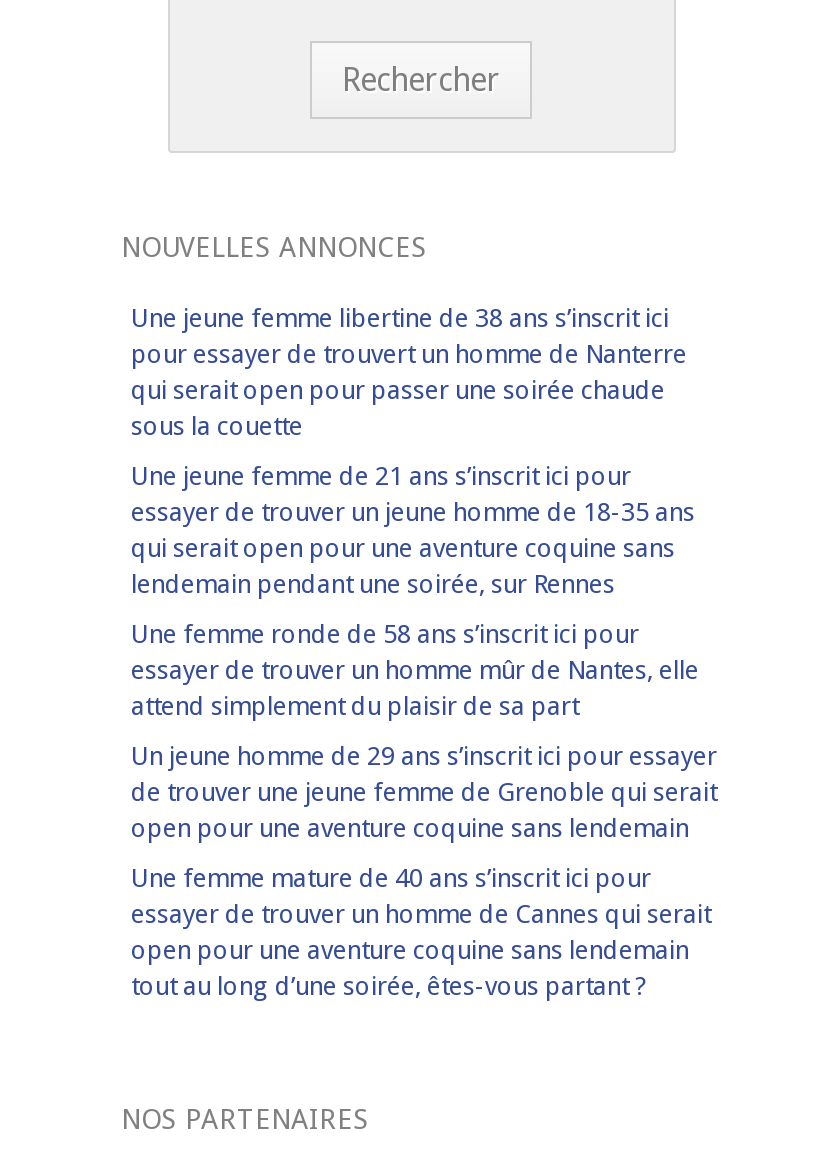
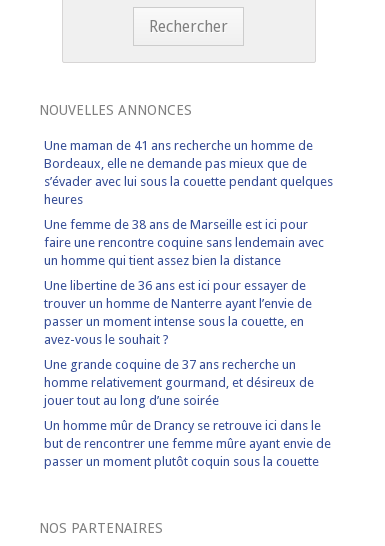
[131,303,687,441] Une jeune femme libertine de 38 ans s’inscrit ici | pour essayer de trouvert un homme de Nanterre | qui serait open pour passer une soirée chaude | sous la couette -> [43,138,332,207] Une maman de 41 ans recherche un homme de | Bordeaux, elle ne demande pas mieux que de | s’évader avec lui sous la couette pendant quelques | heures
[131,461,695,599] Une jeune femme de 21 ans s’inscrit ici pour | essayer de trouver un jeune homme de 18-35 ans | qui serait open pour une aventure coquine sans | lendemain pendant une soirée, sur Rennes -> [43,217,323,268] Une femme de 38 ans de Marseille est ici pour | faire une rencontre coquine sans lendemain avec | un homme qui tient assez bien la distance
[131,619,699,721] Une femme ronde de 58 ans s’inscrit ici pour | essayer de trouver un homme mûr de Nantes, elle | attend simplement du plaisir de sa part -> [43,278,311,347] Une libertine de 36 ans est ici pour essayer de | trouver un homme de Nanterre ayant l’envie de | passer un moment intense sous la couette, en | avez-vous le souhait ?
[131,741,717,843] Un jeune homme de 29 ans s’inscrit ici pour essayer | de trouver une jeune femme de Grenoble qui serait | open pour une aventure coquine sans lendemain -> [43,357,313,408] Une grande coquine de 37 ans recherche un | homme relativement gourmand, et désireux de | jouer tout au long d’une soirée
[131,863,711,1001] Une femme mature de 40 ans s’inscrit ici pour | essayer de trouver un homme de Cannes qui serait | open pour une aventure coquine sans lendemain | tout au long d’une soirée, êtes-vous partant ? -> [43,418,330,469] Un homme mûr de Drancy se retrouve ici dans le | but de rencontrer une femme mûre ayant envie de | passer un moment plutôt coquin sous la couette

